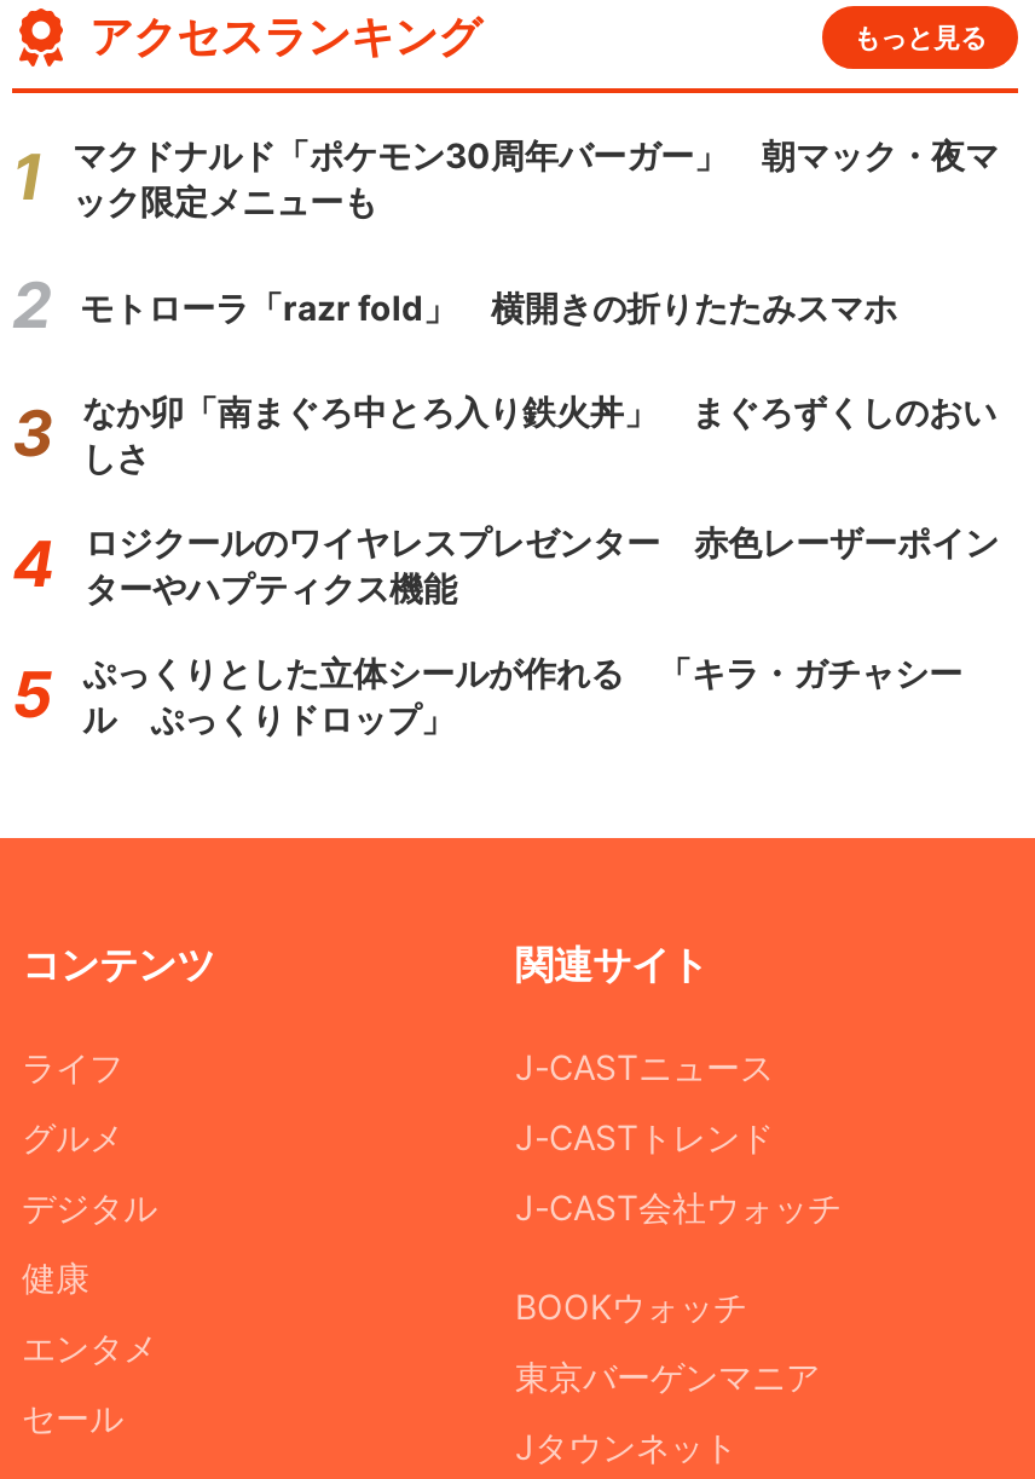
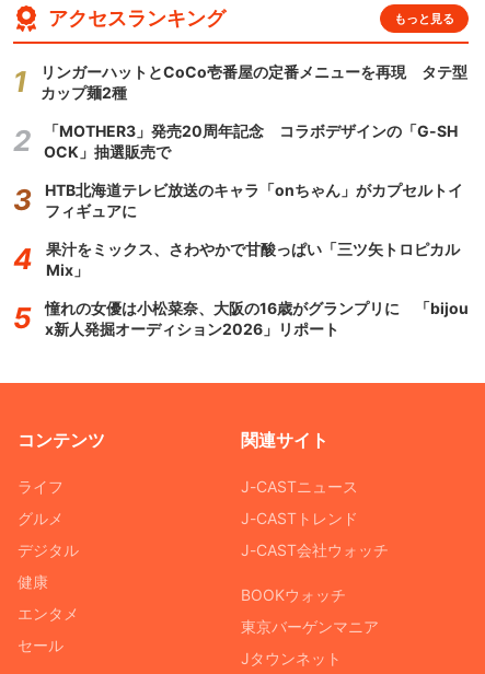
[73,134,999,221] マクドナルド「ポケモン30周年バーガー」 朝マック・夜マ | ック限定メニューも -> [41,62,467,102] リンガーハットとCoCo壱番屋の定番メニューを再現 タテ型 | カップ麺2種
[80,285,897,327] モトローラ「razr fold」 横開きの折りたたみスマホ -> [44,121,458,161] 「MOTHER3」発売20周年記念 コラボデザインの「G-SH | OCK」抽選販売で
[82,391,996,478] なか卯「南まぐろ中とろ入り鉄火丼」 まぐろずくしのおい | しさ -> [45,181,463,220] HTB北海道テレビ放送のキャラ「onちゃん」がカプセルトイ | フィギュアに
[85,521,999,608] ロジクールのワイヤレスプレゼンター 赤色レーザーポイン | ターやハプティクス機能 -> [46,240,460,279] 果汁をミックス、さわやかで甘酸っぱい「三ツ矢トロピカル | Mix」
[82,652,962,739] ぷっくりとした立体シールが作れる 「キラ・ガチャシー | ル ぷっくりドロップ」 -> [45,299,469,338] 憧れの女優は小松菜奈、大阪の16歳がグランプリに 「bijou | x新人発掘オーディション2026」リポート

